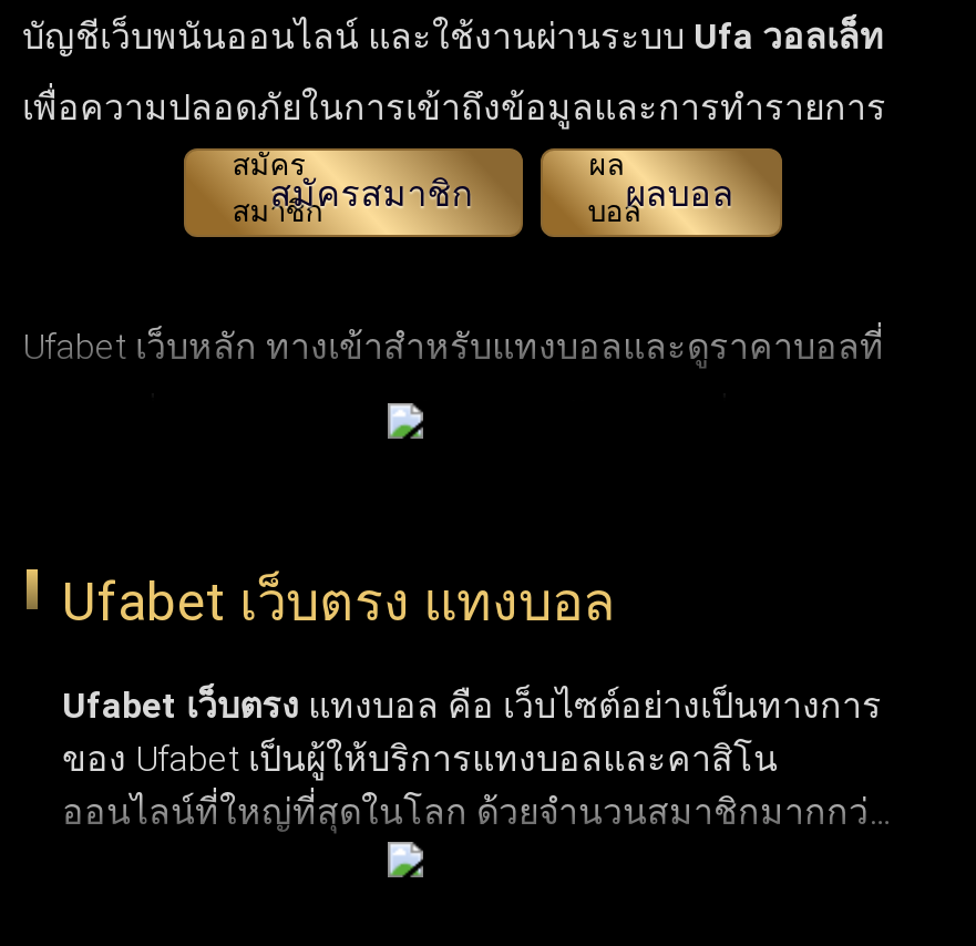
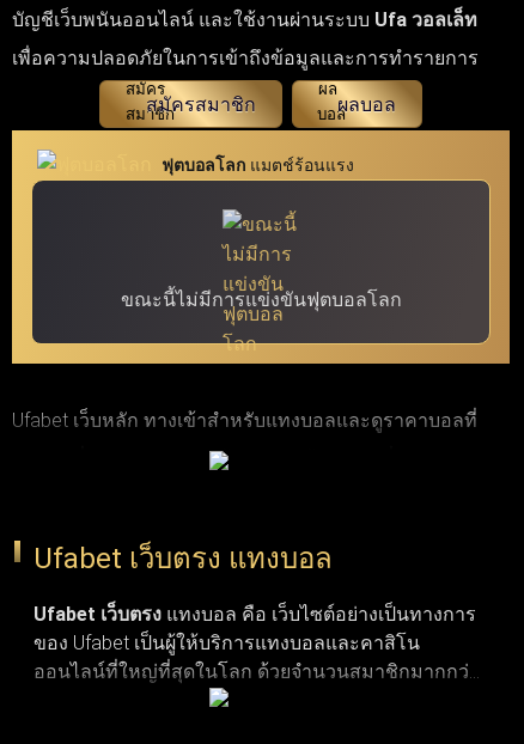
none -> [11,129,511,365] [image] | ฟุตบอลโลก แมตช์ร้อนแรง
none -> [120,288,401,311] ขณะนี้ไม่มีการแข่งขันฟุตบอลโลก

